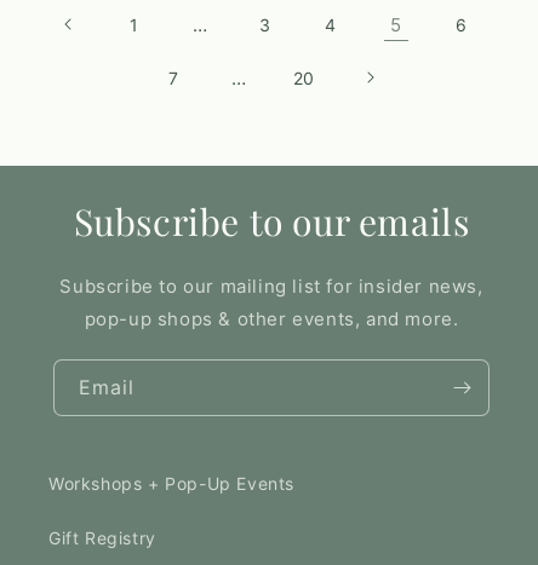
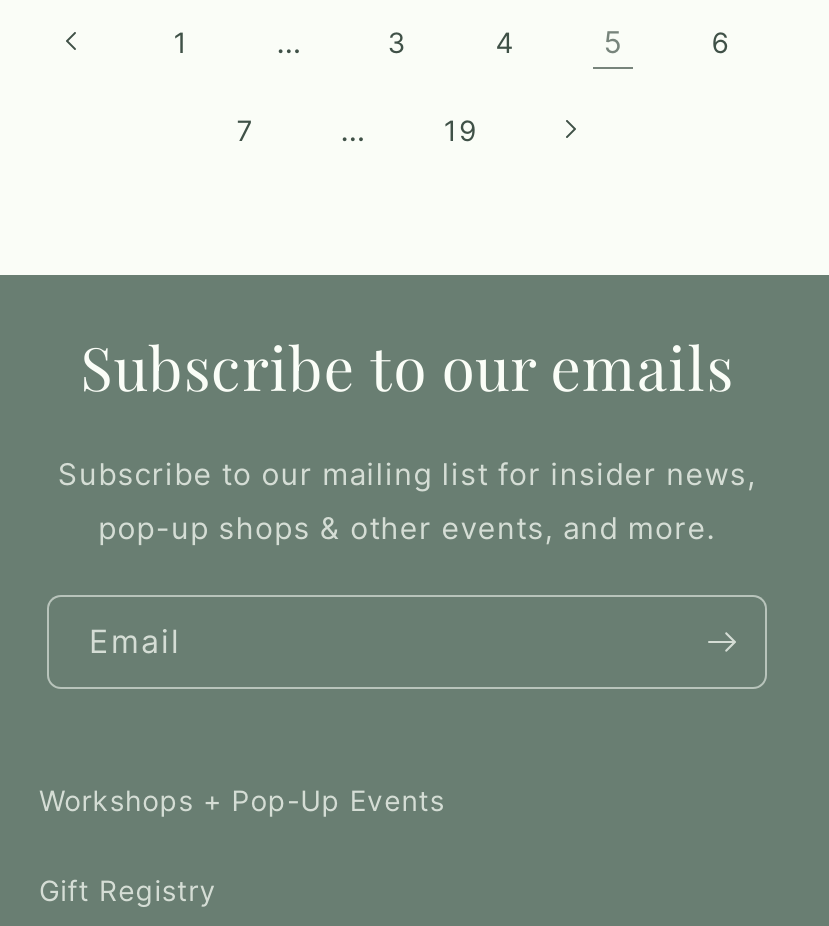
[293,67,315,88] 20 -> [444,112,478,146] 19

